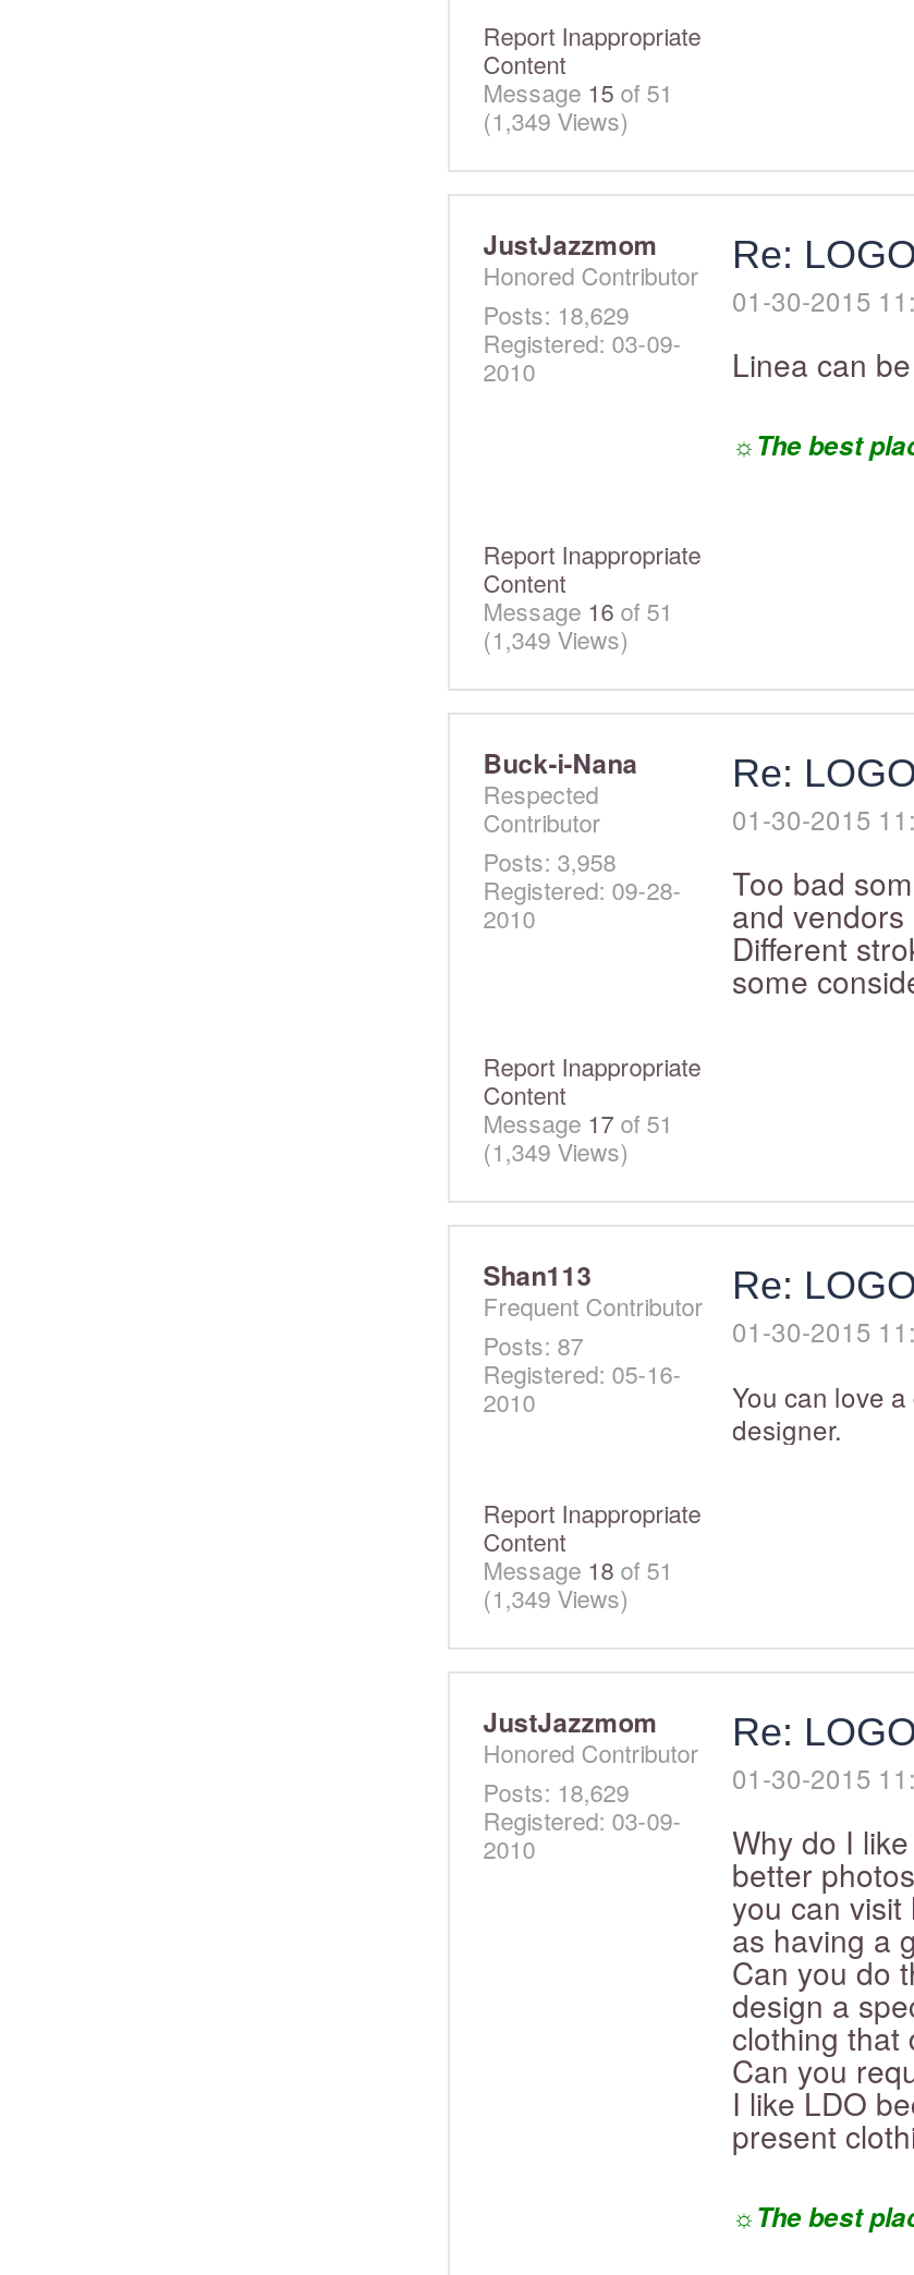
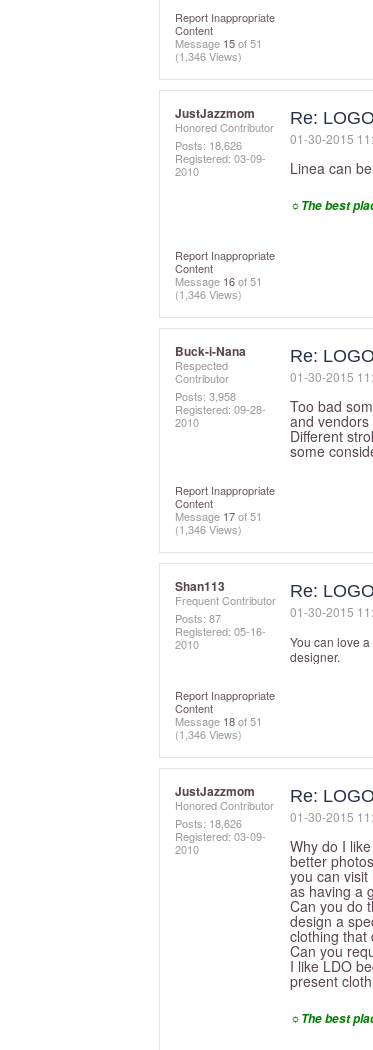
[483,103,629,138] (1,349 Views) -> [175,48,242,64] (1,346 Views)
[483,297,629,332] Posts: 18,629 -> [175,137,242,153] Posts: 18,626
[483,622,629,657] (1,349 Views) -> [175,286,242,302] (1,346 Views)
[483,1134,629,1169] (1,349 Views) -> [175,521,242,537] (1,346 Views)
[483,1581,629,1615] (1,349 Views) -> [175,726,242,742] (1,346 Views)
[483,1774,629,1809] Posts: 18,629 -> [175,815,242,831] Posts: 18,626

